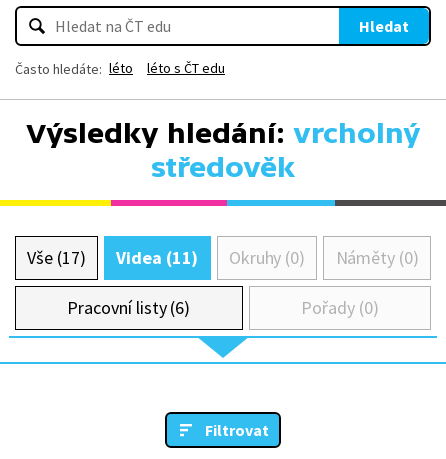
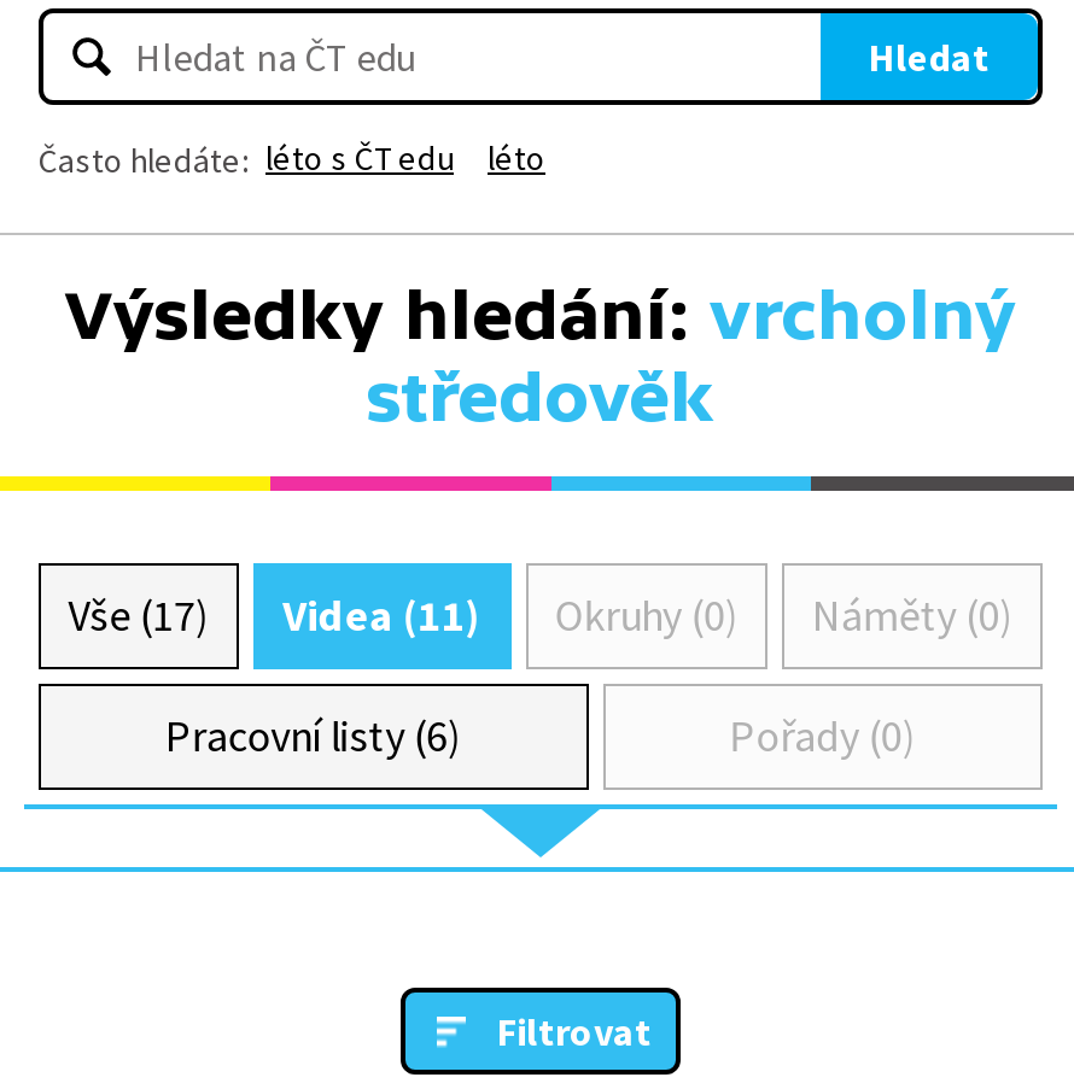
[15,59,225,78] Často hledáte: léto | léto s ČT edu -> [39,136,545,182] Často hledáte: léto s ČT edu | léto

